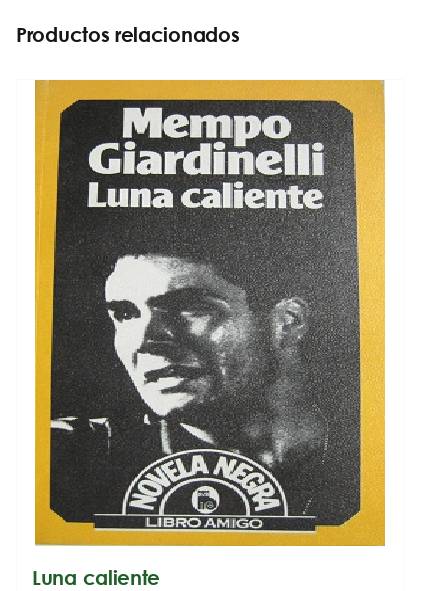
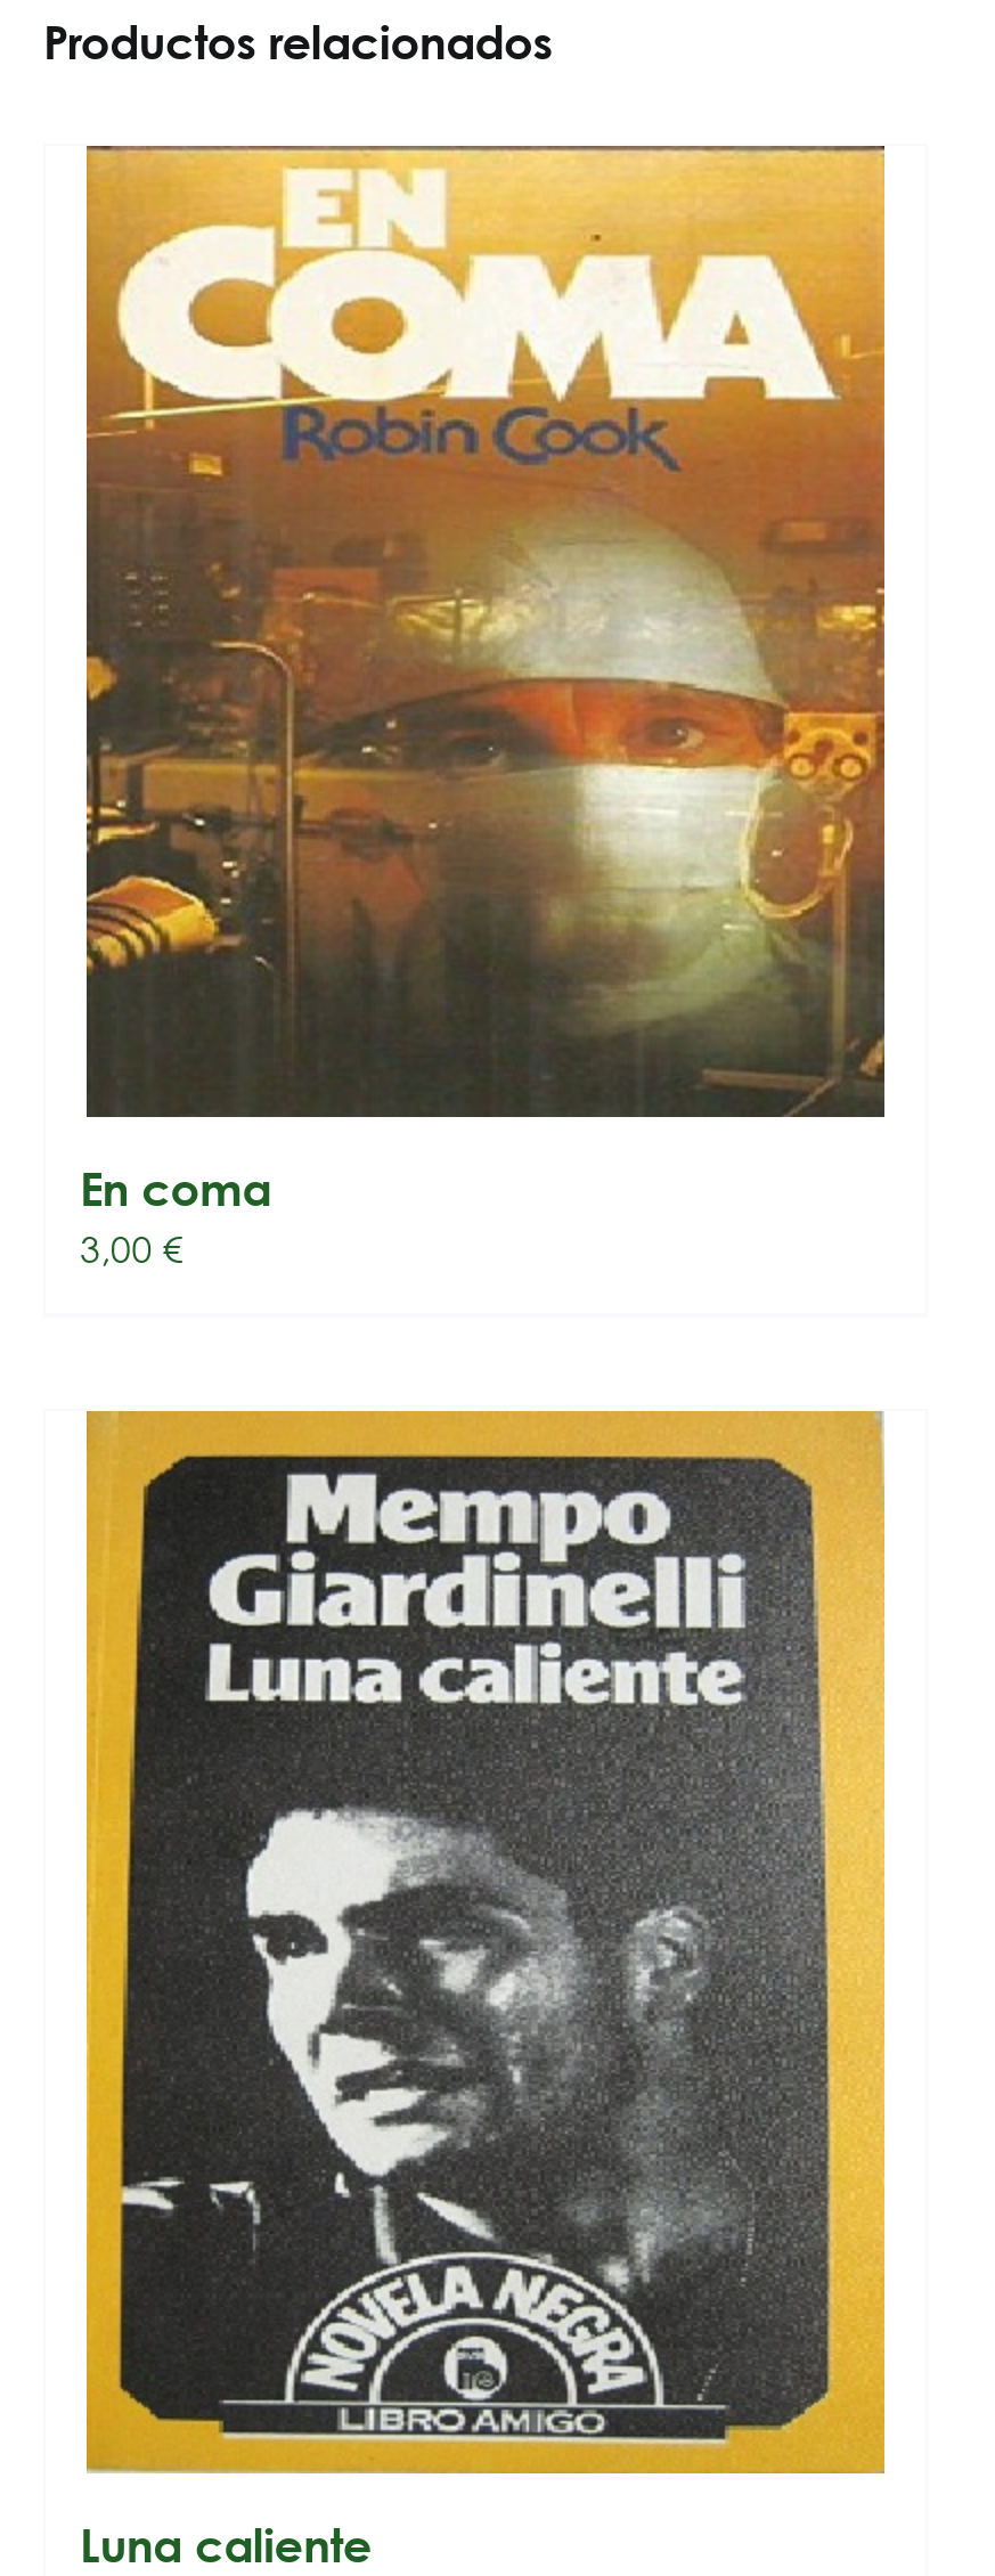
none -> [80,144,887,1272] [image] | En coma | 3,00 €

